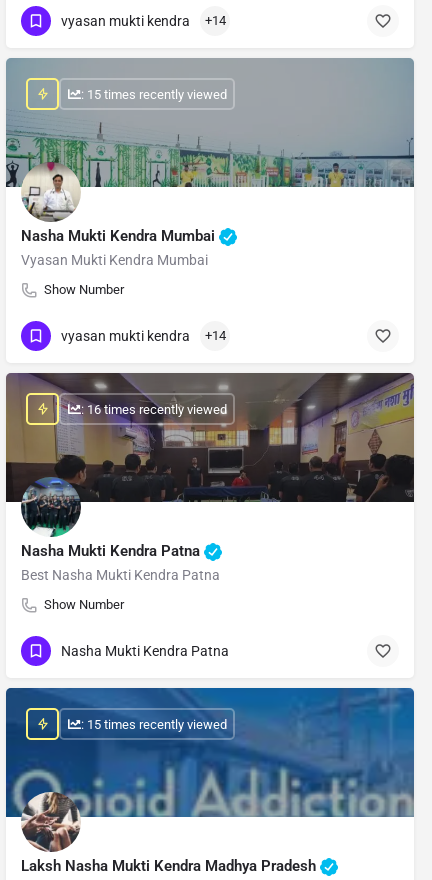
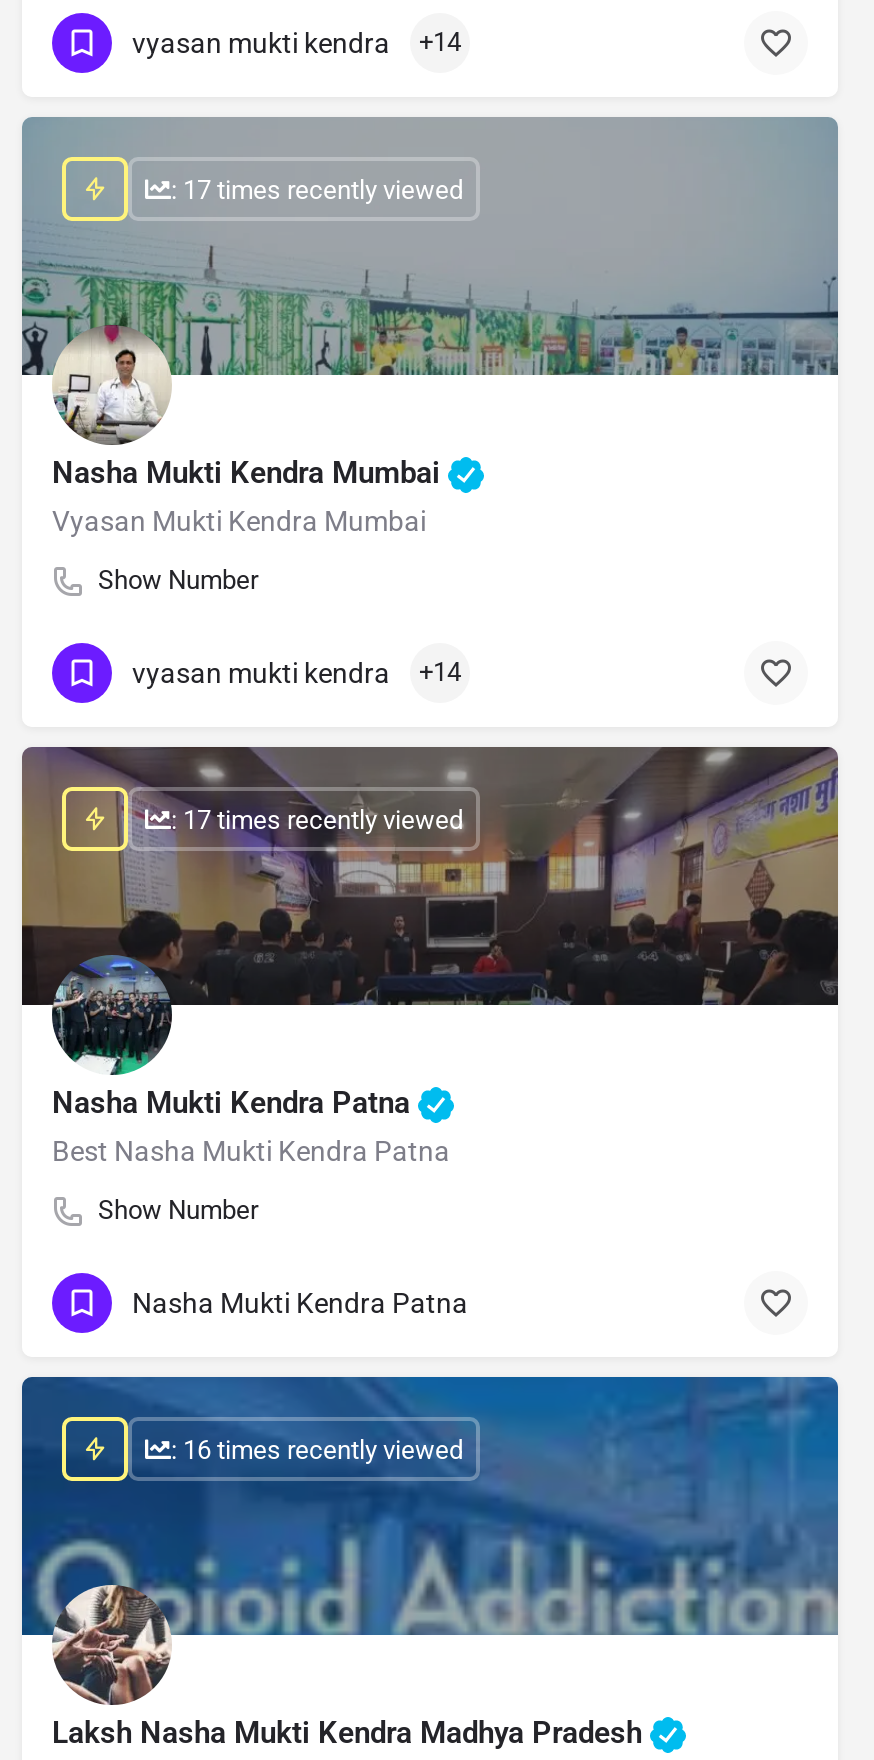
[80,87,226,102] : 15 times recently viewed -> [171,175,463,205] : 17 times recently viewed
none -> [171,805,463,835] : 17 times recently viewed
moved [80,402,226,417] -> [171,1435,463,1465]: : 16 times recently viewed
[80,717,226,732] : 15 times recently viewed -> none

